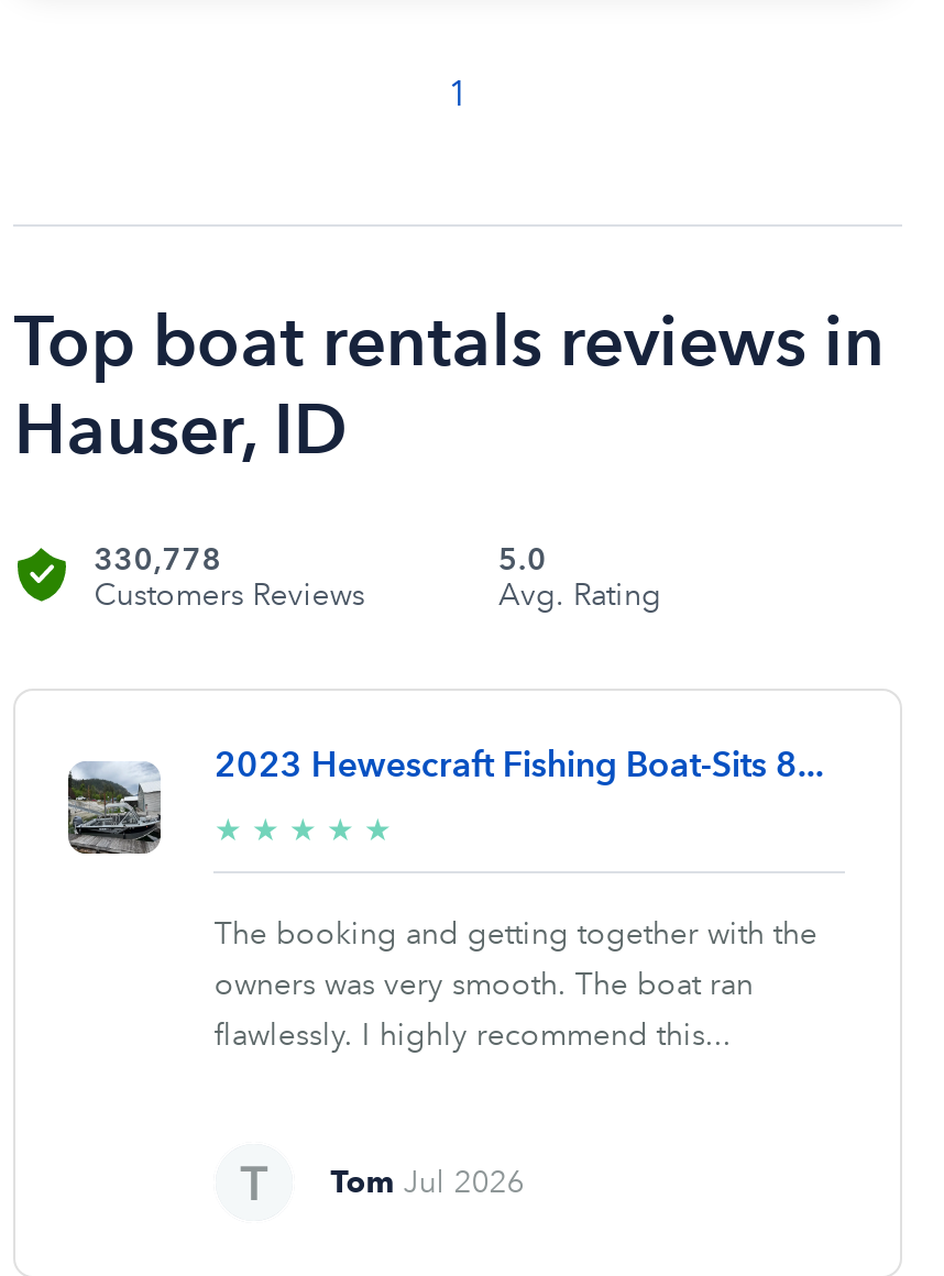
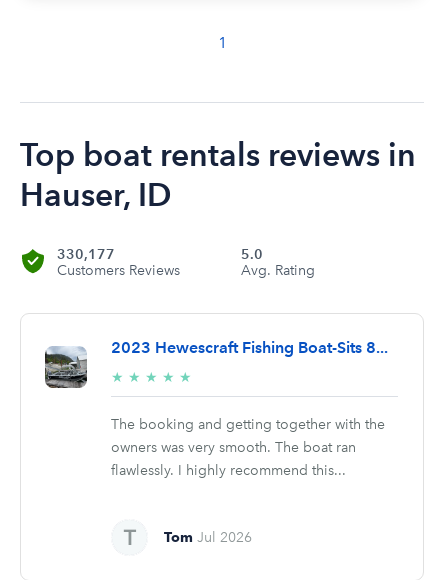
[94,540,222,578] 330,778 -> [57,246,115,263] 330,177

